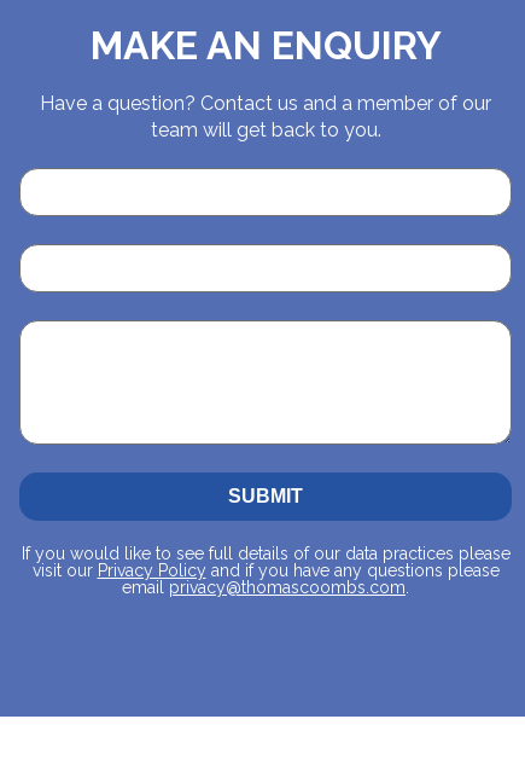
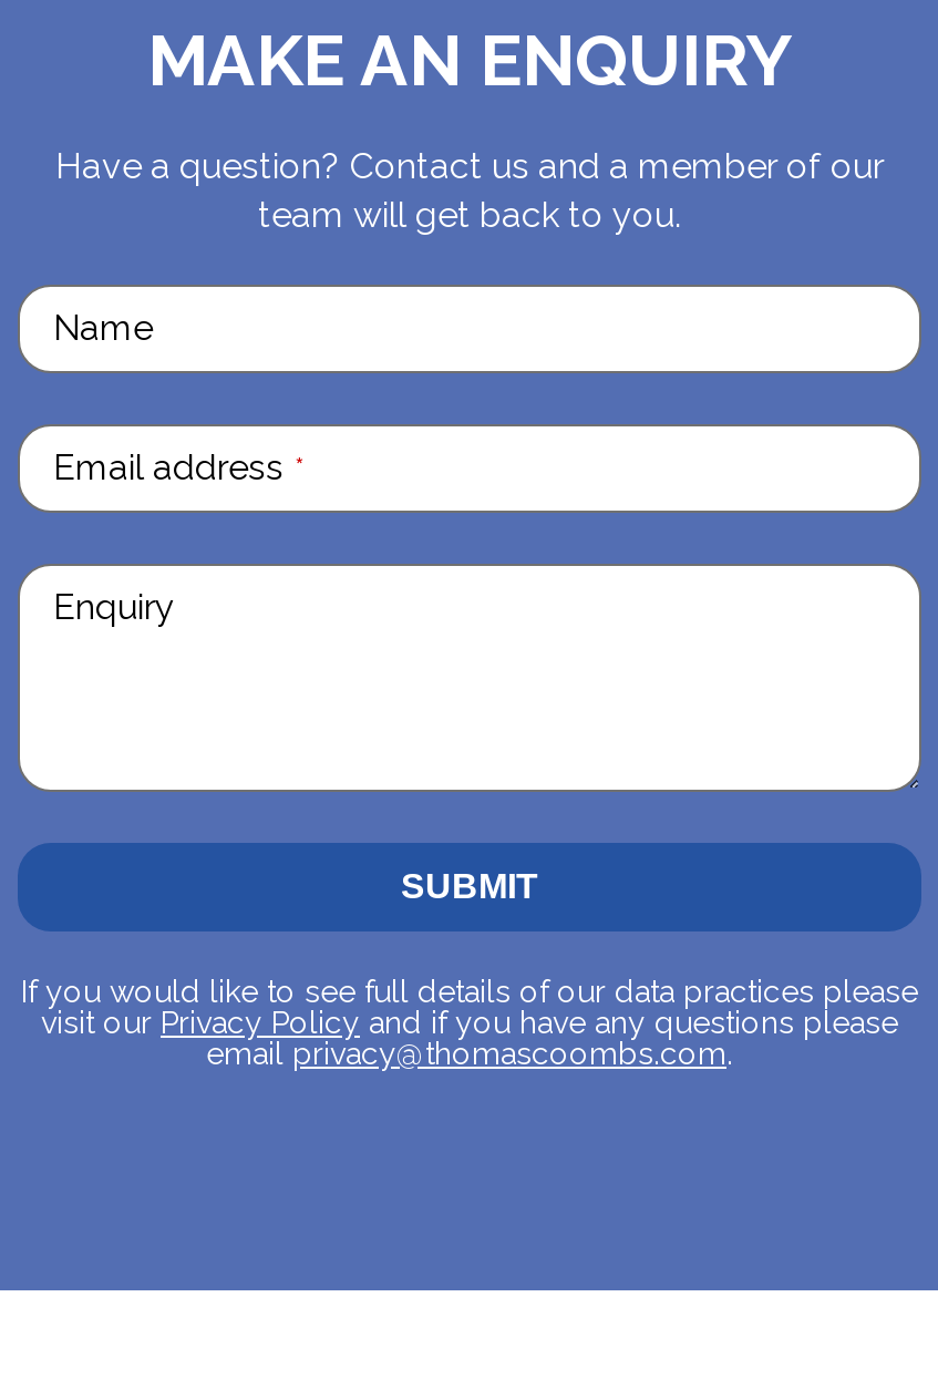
none -> [53,306,306,628] Name | Email address * | Enquiry

